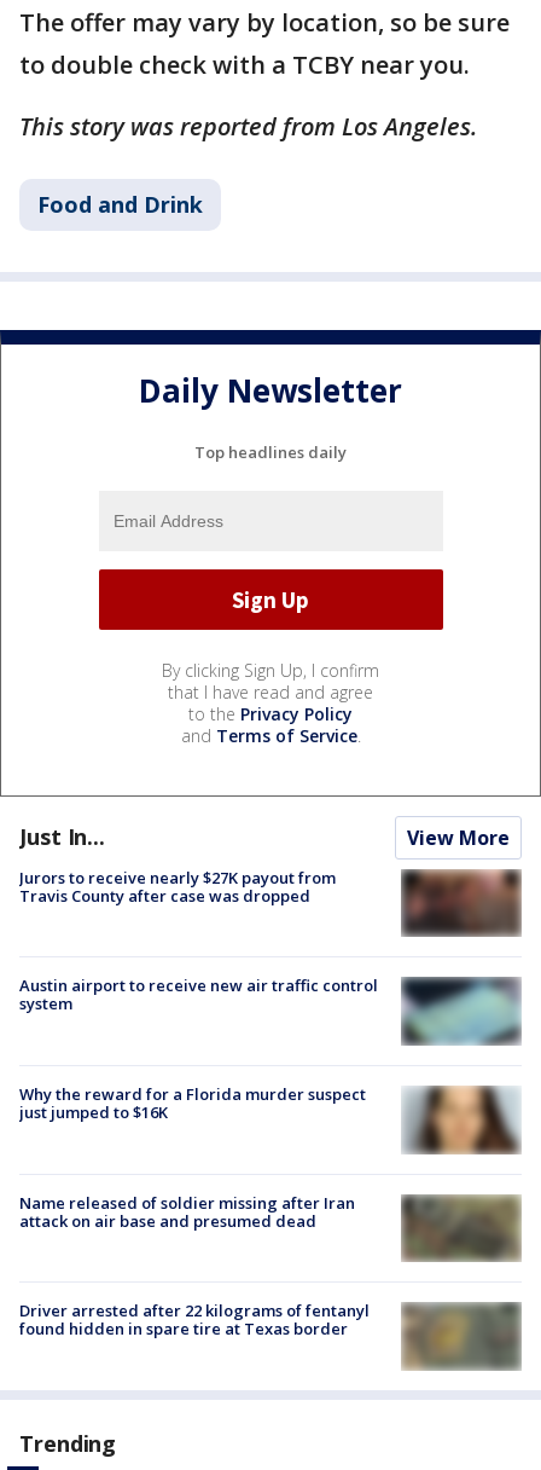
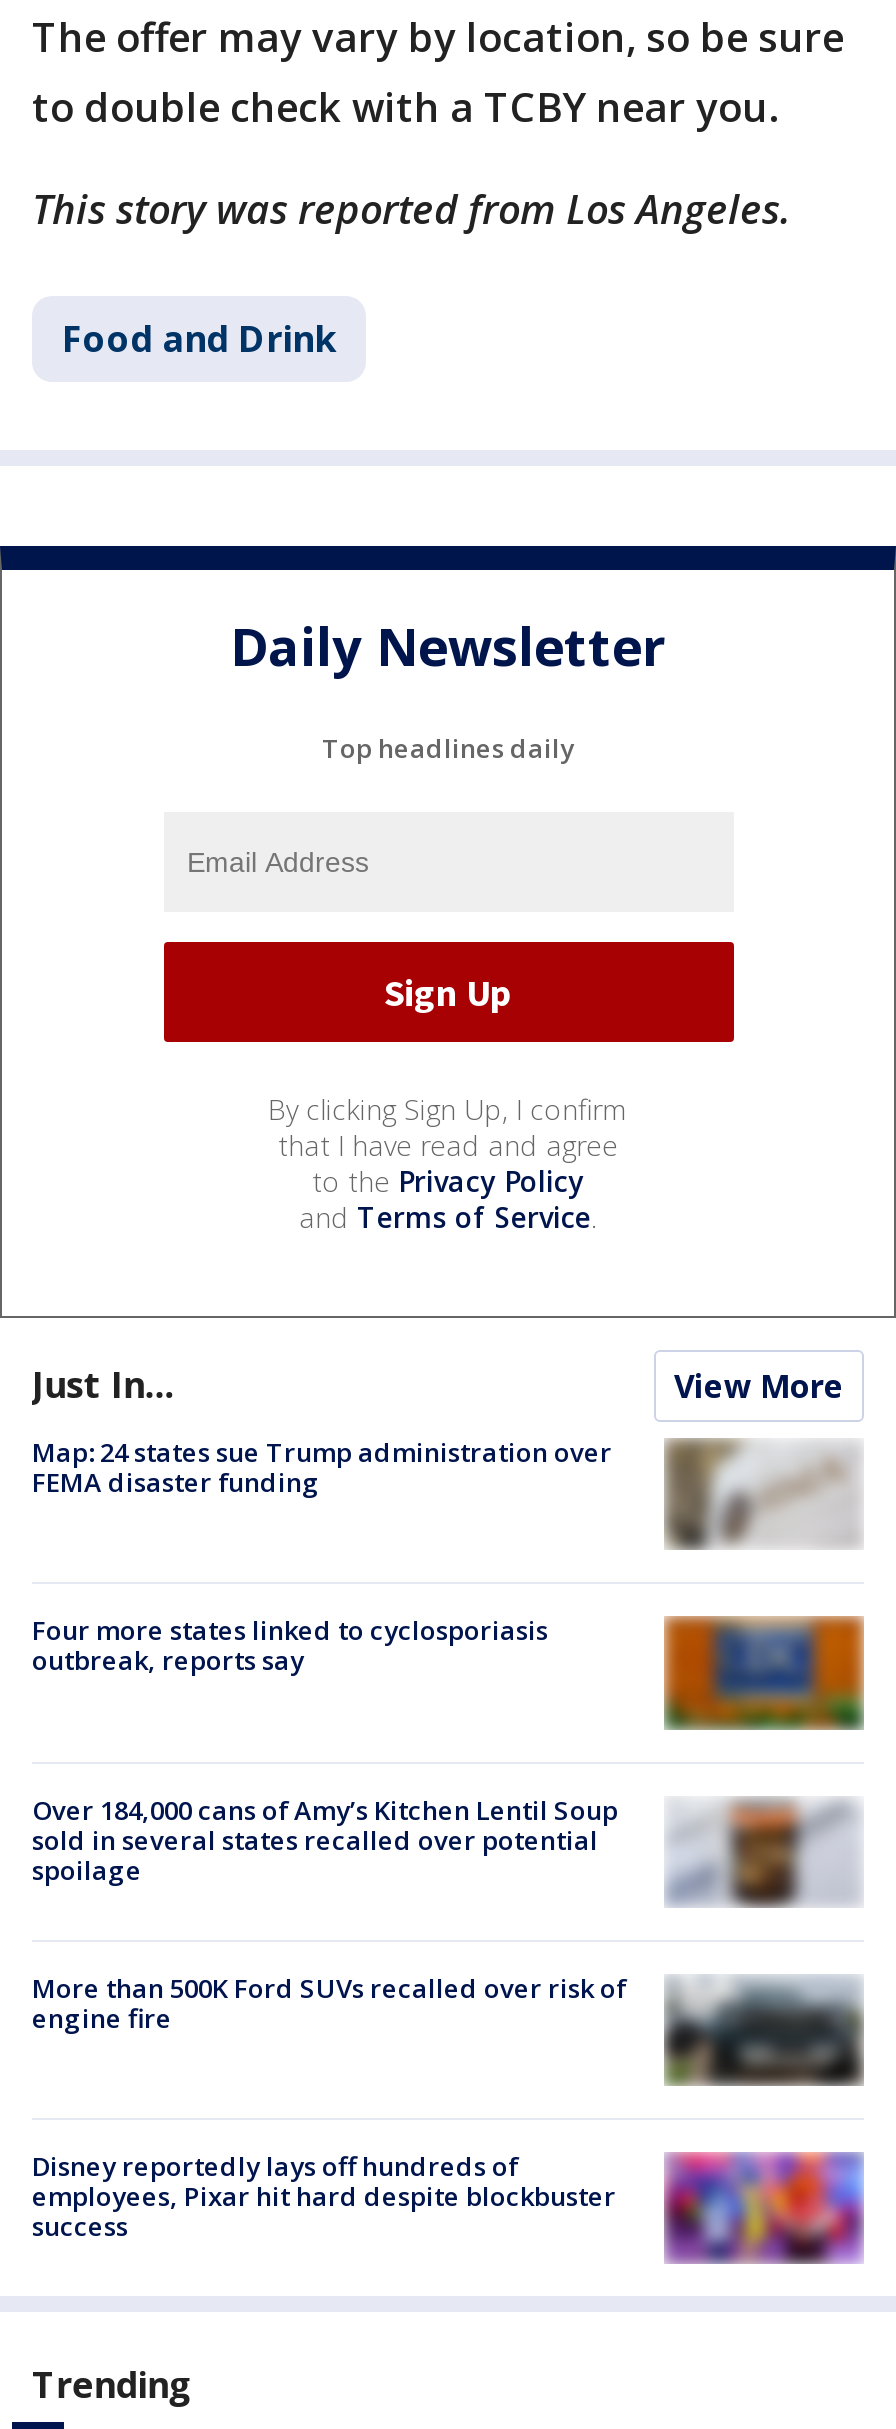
[19,867,336,907] Jurors to receive nearly $27K payout from | Travis County after case was dropped -> [32,1434,612,1500] Map: 24 states sue Trump administration over | FEMA disaster funding
[402,869,522,937] [image] -> [664,1438,862,1546] [image]
[19,975,378,1015] Austin airport to receive new air traffic control | system -> [32,1613,548,1679] Four more states linked to cyclosporiasis | outbreak, reports say
[401,977,522,1046] [image] -> [664,1616,866,1730] [image]
[19,1083,520,1154] [image] | Why the reward for a Florida murder suspect | just jumped to $16K -> [32,1791,860,1908] [image] | Over 184,000 cans of Amy’s Kitchen Lentil Soup | sold in several states recalled over potential | spoilage
[19,1192,520,1262] [image] | Name released of soldier missing after Iran | attack on air base and presumed dead -> [32,1970,860,2084] [image] | More than 500K Ford SUVs recalled over risk of | engine fire
[19,1300,522,1371] [image] | Driver arrested after 22 kilograms of fentanyl | found hidden in spare tire at Texas border -> [32,2148,864,2264] [image] | Disney reportedly lays off hundreds of | employees, Pixar hit hard despite blockbuster | success

